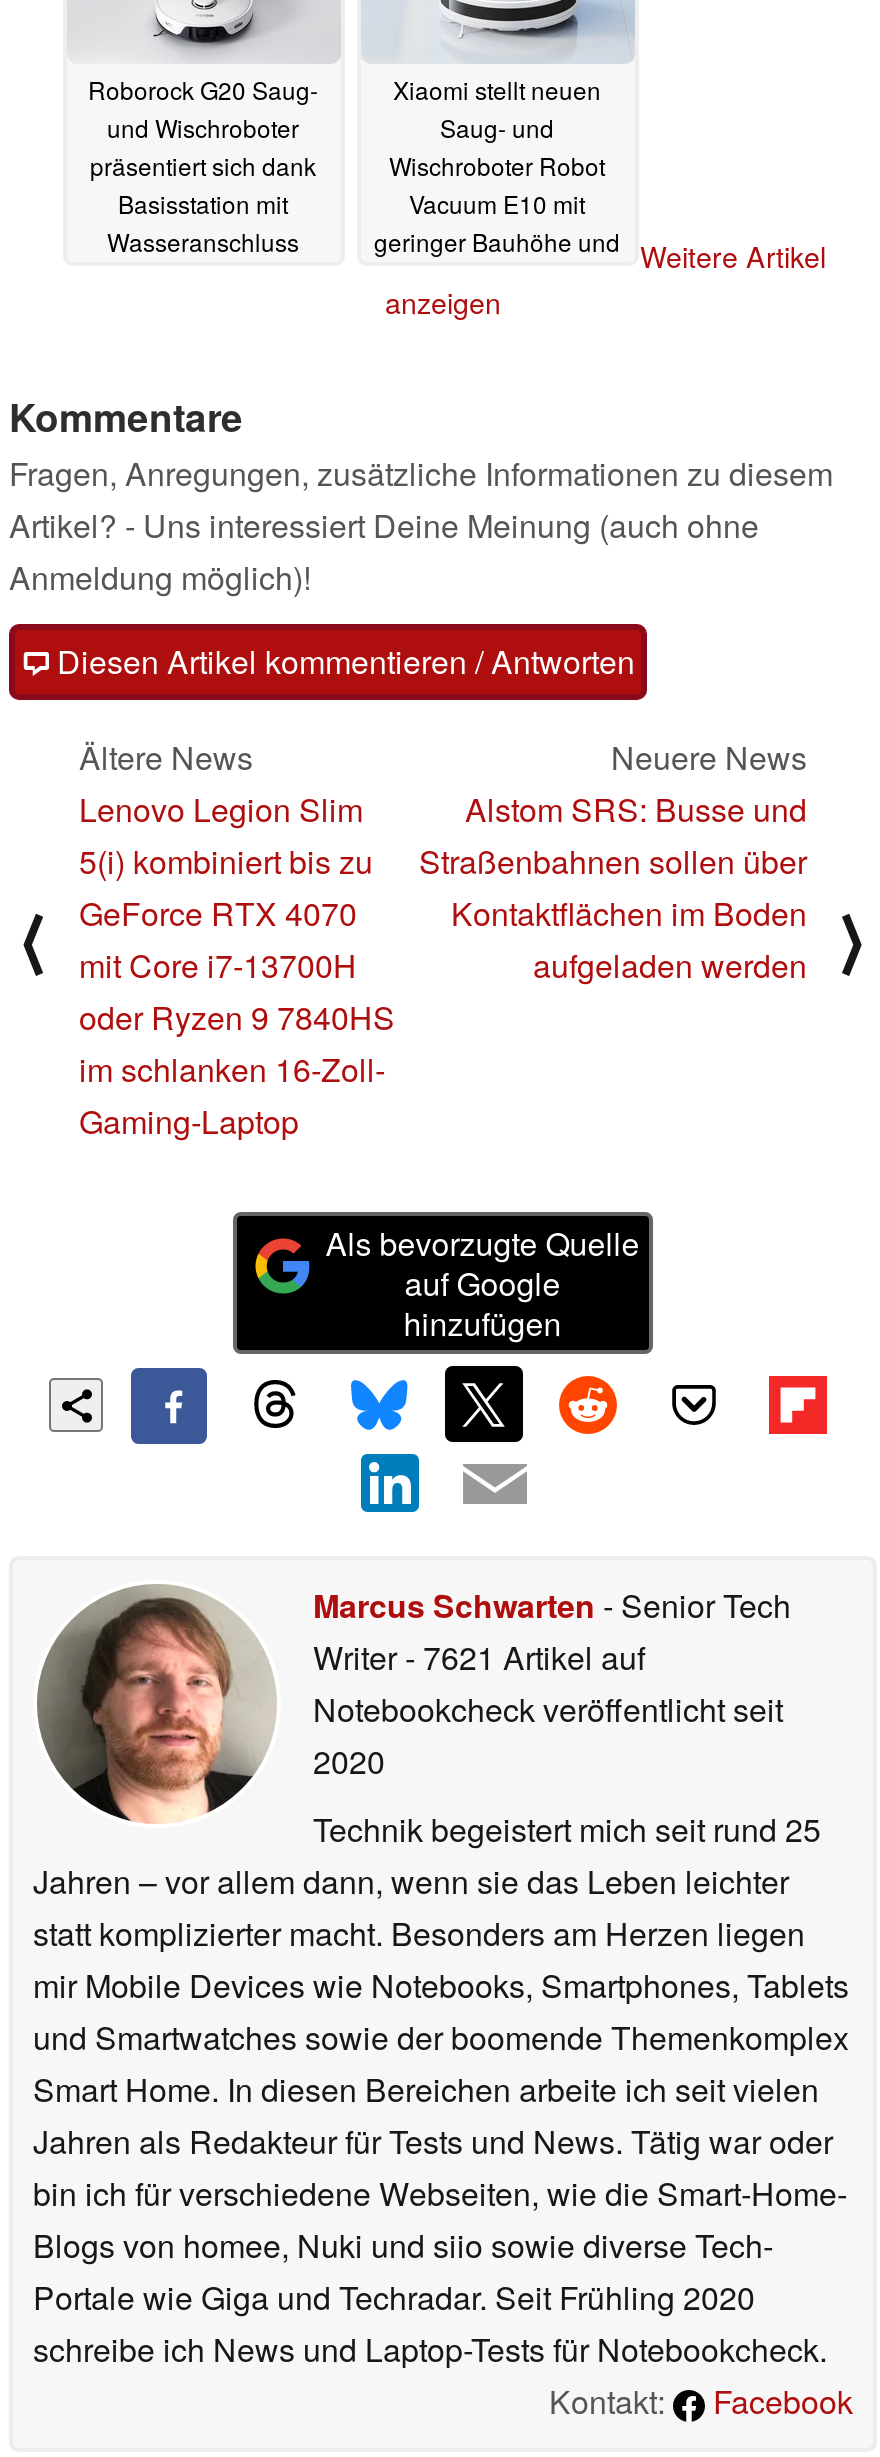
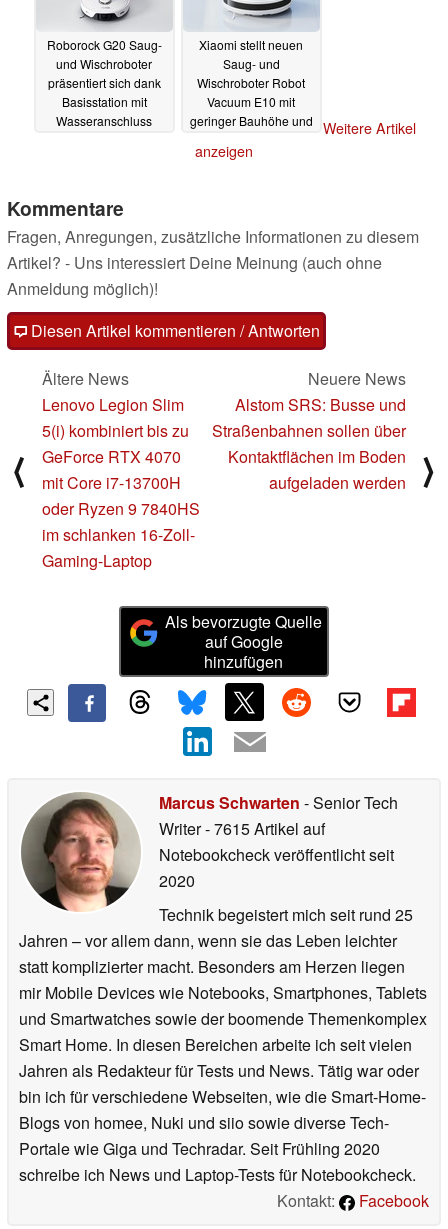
[313,1634,645,1680] Writer - 7621 Artikel auf -> [159,817,325,840] Writer - 7615 Artikel auf

